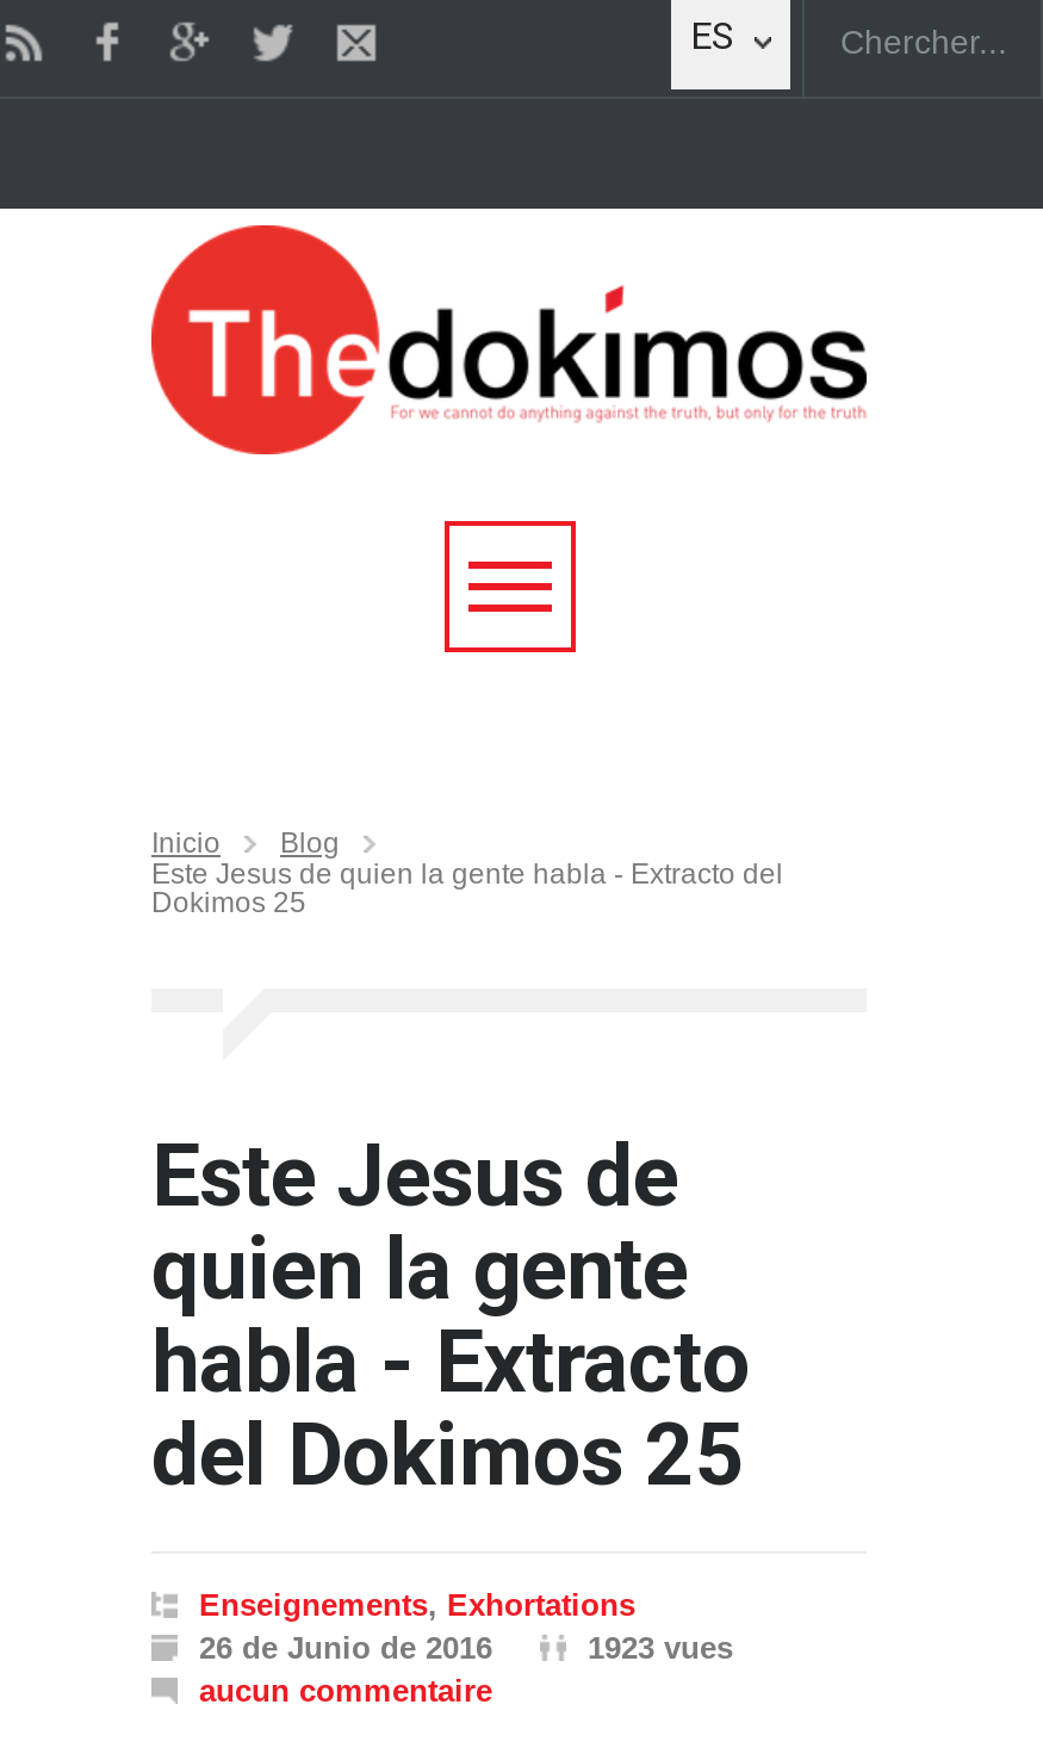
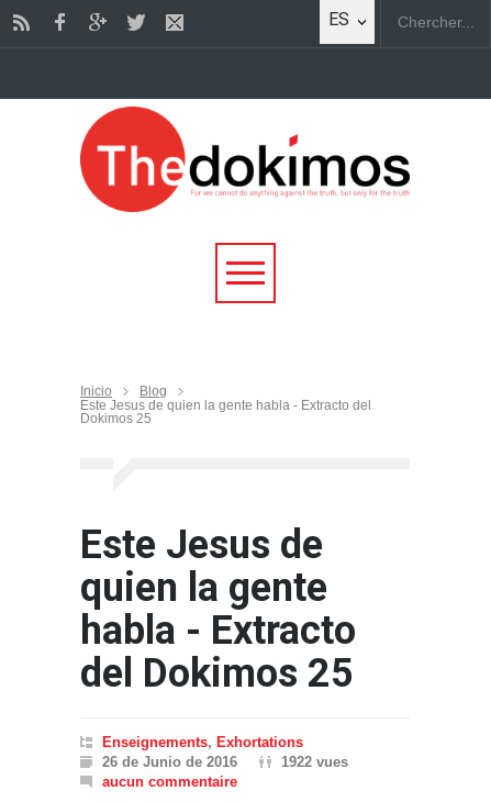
[588,1629,733,1665] 1923 vues -> [281,753,348,770] 1922 vues

